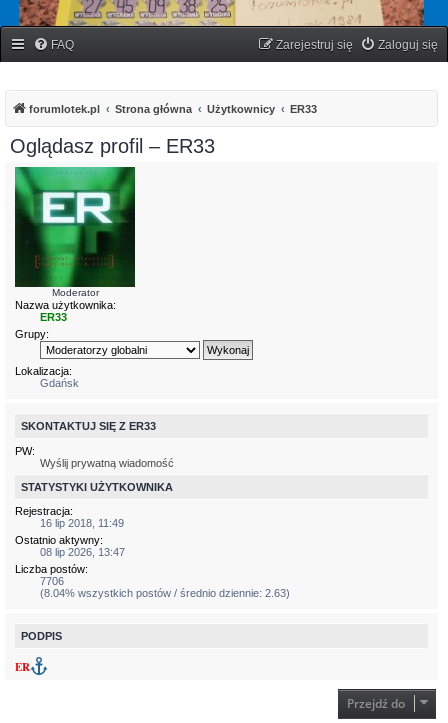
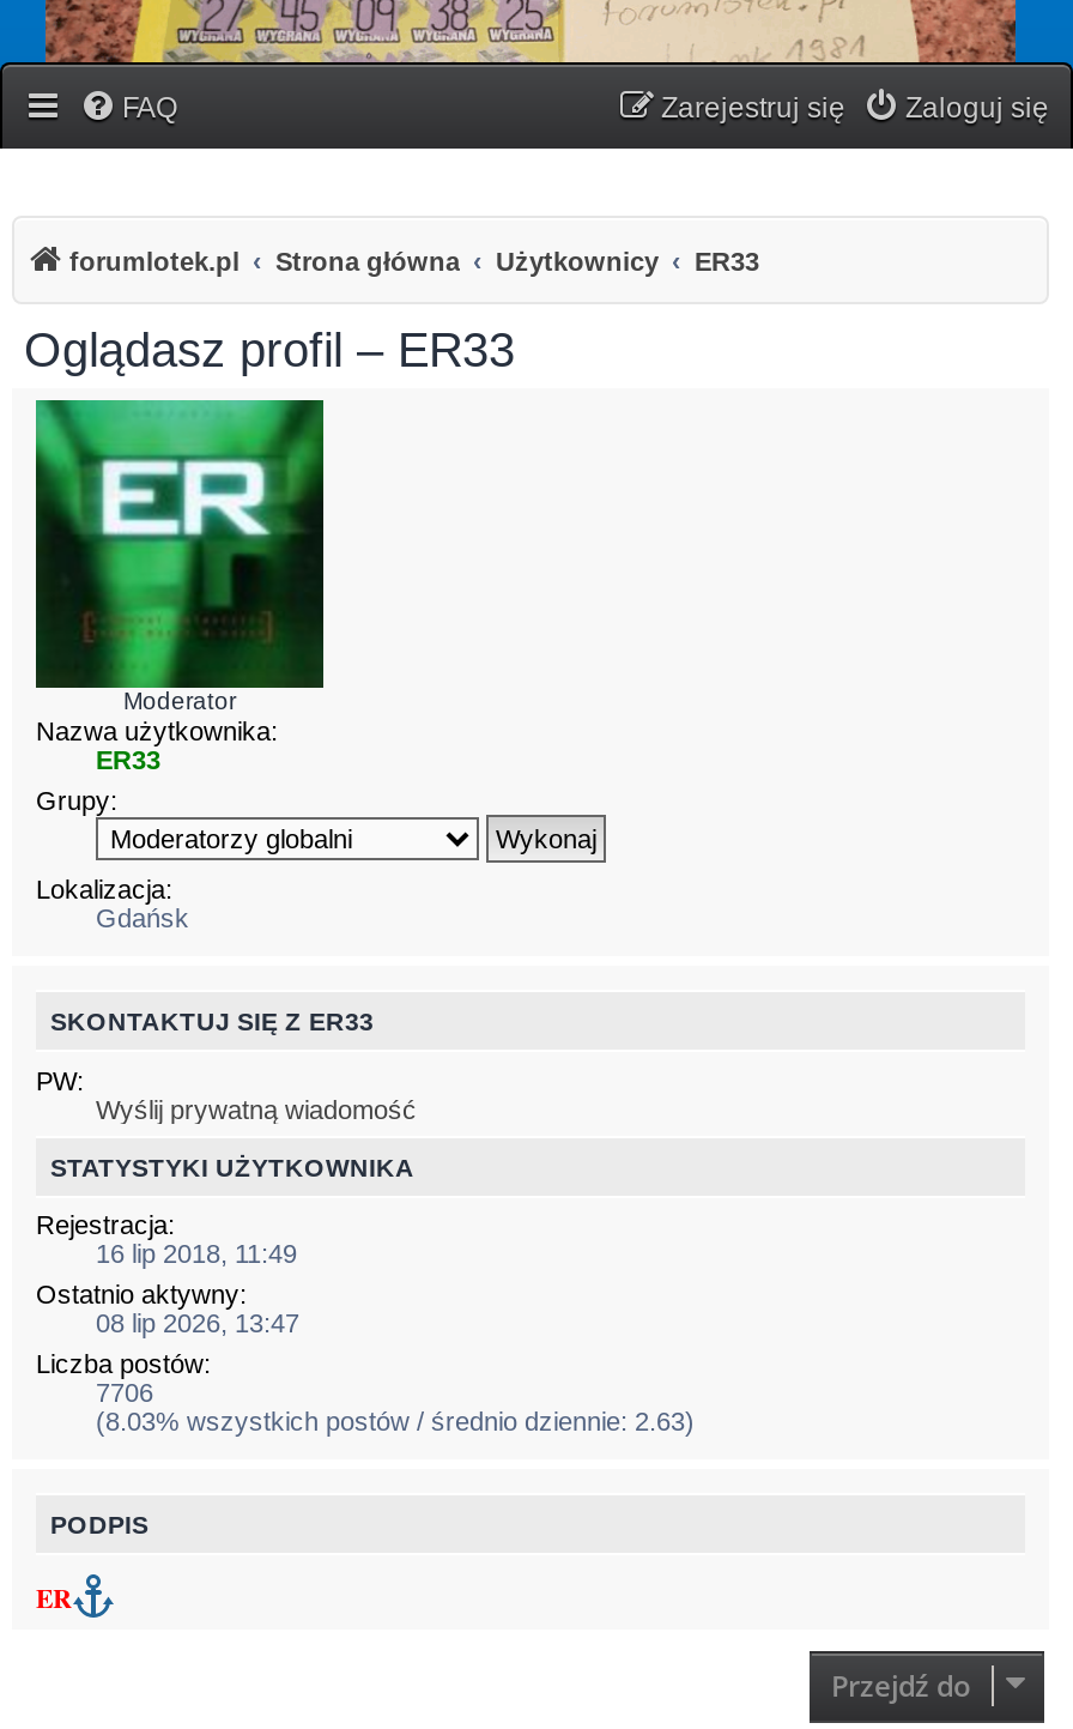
[40,587,290,599] (8.04% wszystkich postów / średnio dziennie: 2.63) -> [96,1407,695,1436] (8.03% wszystkich postów / średnio dziennie: 2.63)

